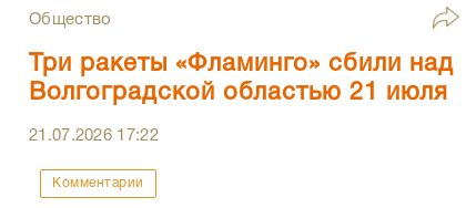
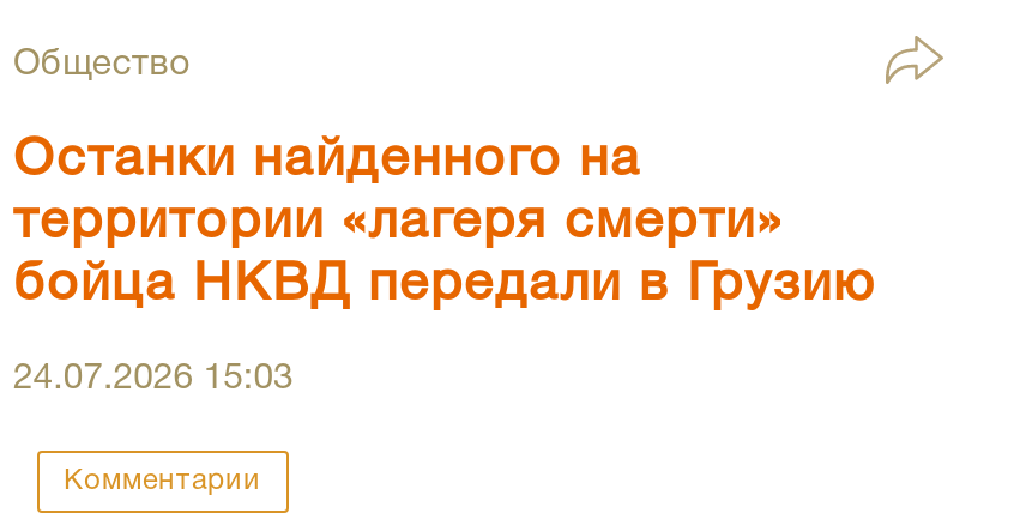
[29,53,454,104] Три ракеты «Фламинго» сбили над | Волгоградской областью 21 июля -> [13,137,876,310] Останки найденного на | территории «лагеря смерти» | бойца НКВД передали в Грузию
[29,129,158,144] 21.07.2026 17:22 -> [13,363,293,396] 24.07.2026 15:03

